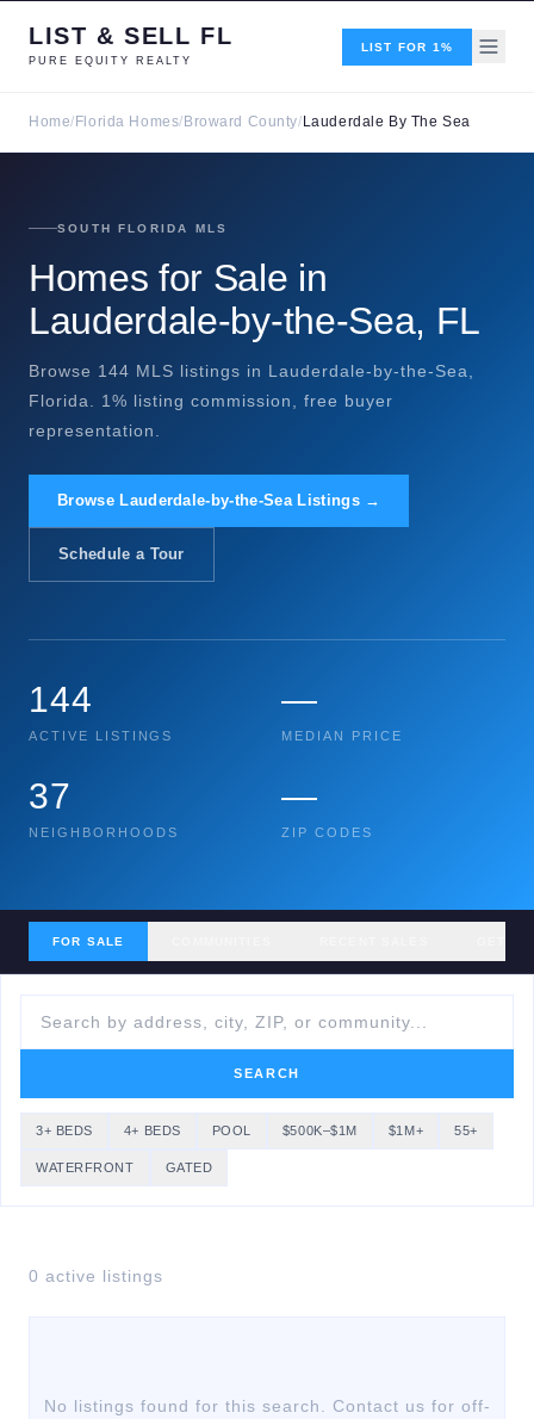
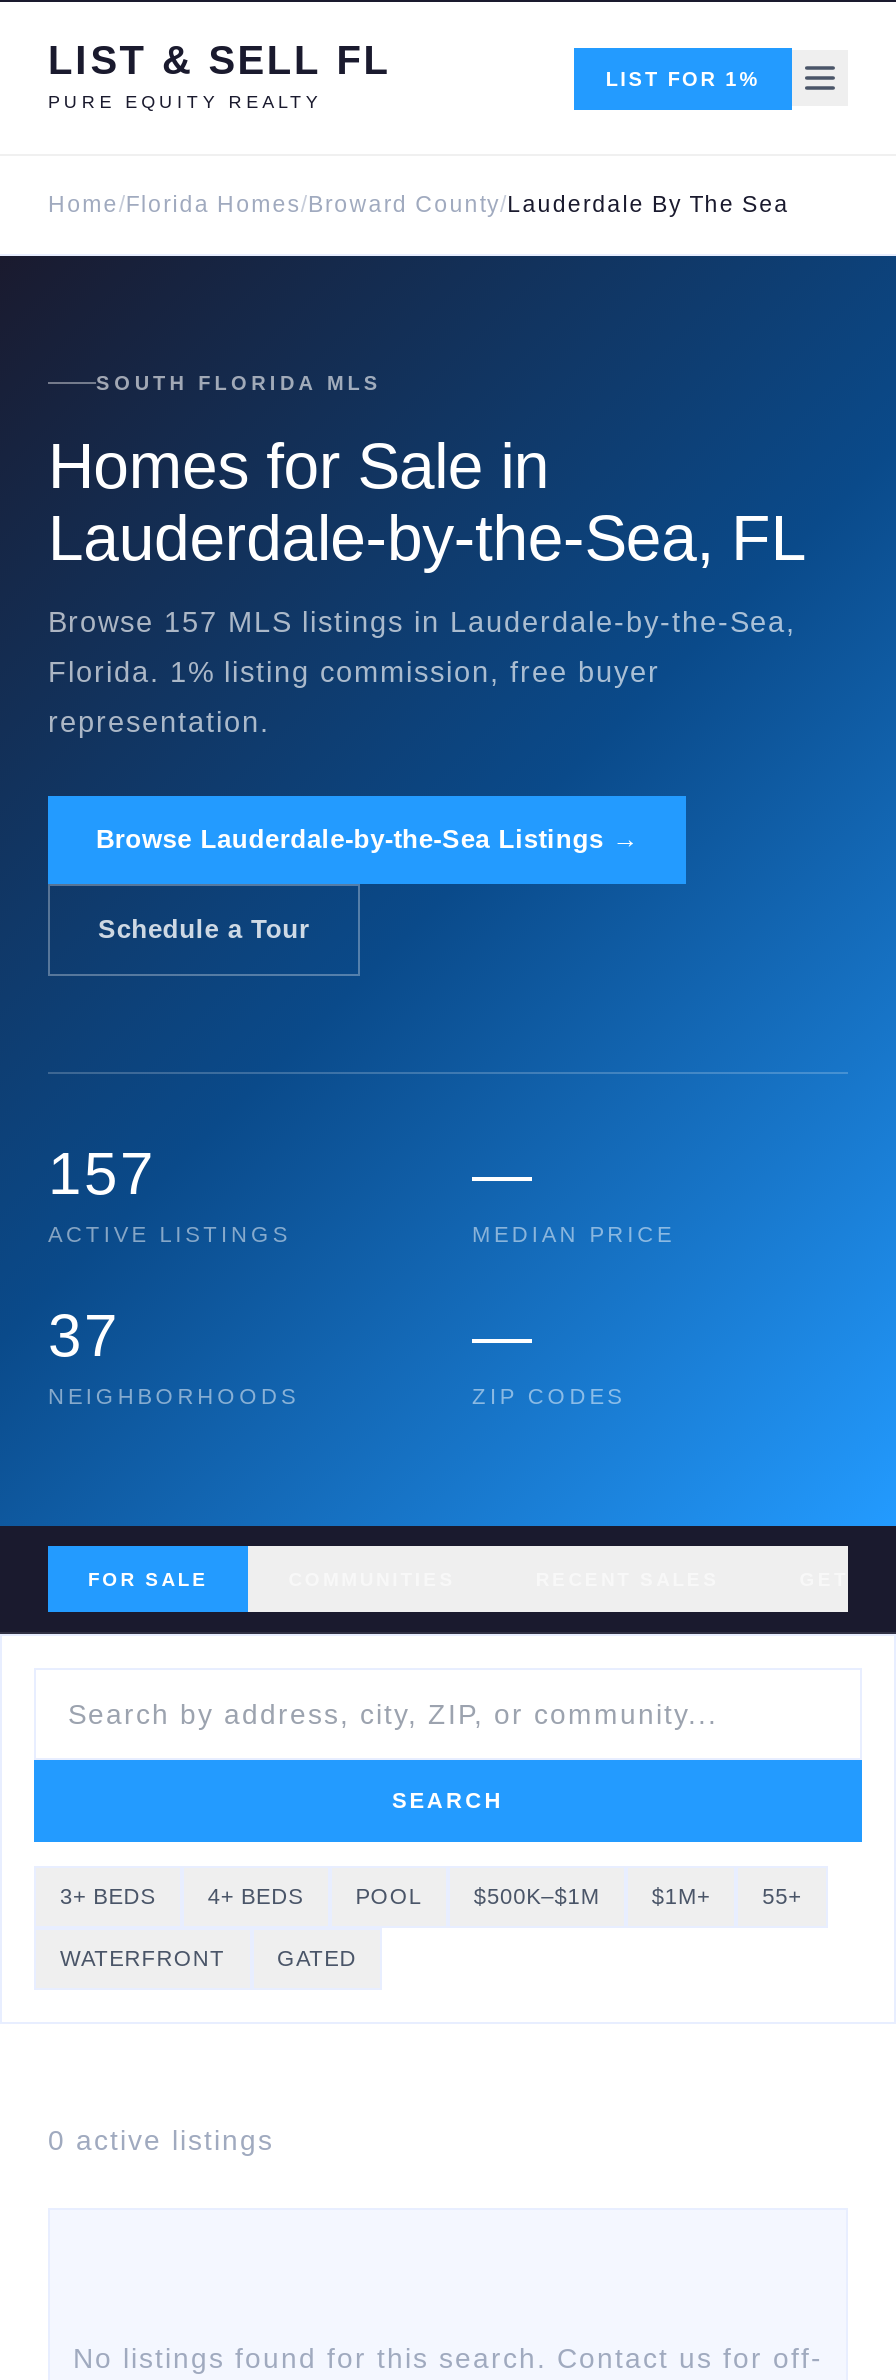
[29,361,474,380] Browse 144 MLS listings in Lauderdale-by-the-Sea, -> [48,606,796,638] Browse 157 MLS listings in Lauderdale-by-the-Sea,
[29,680,93,719] 144 -> [48,1140,156,1206] 157

